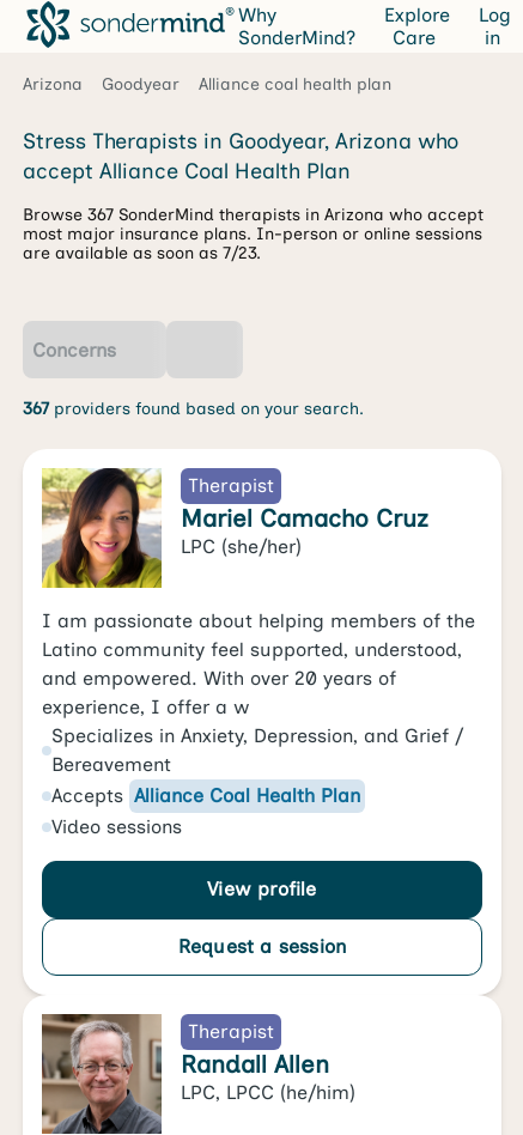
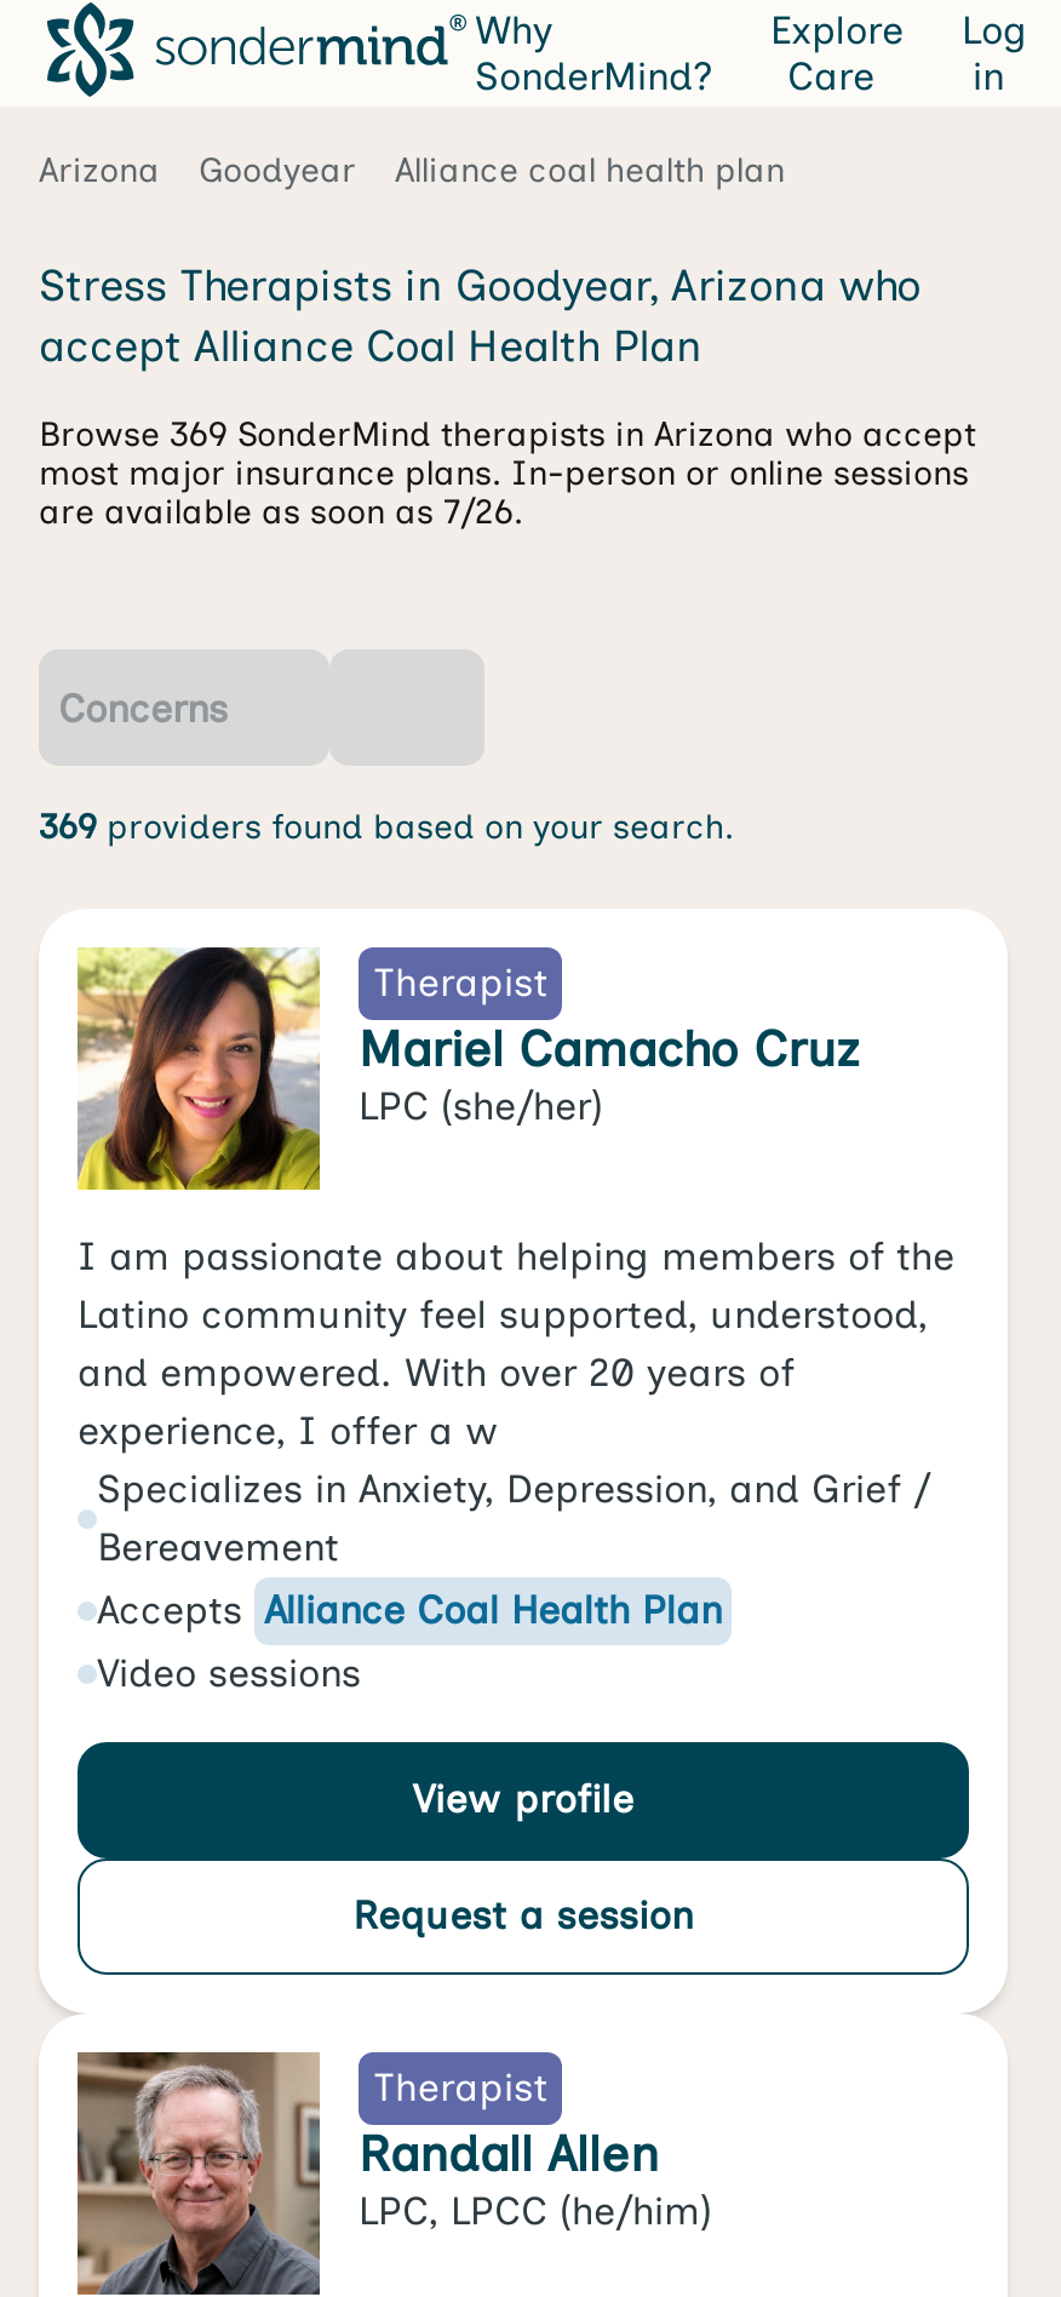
[23,205,484,225] Browse 367 SonderMind therapists in Arizona who accept -> [39,414,976,456] Browse 369 SonderMind therapists in Arizona who accept
[23,243,261,263] are available as soon as 7/23. -> [39,492,523,533] are available as soon as 7/26.
[23,399,364,419] 367 providers found based on your search. -> [39,807,734,848] 369 providers found based on your search.

